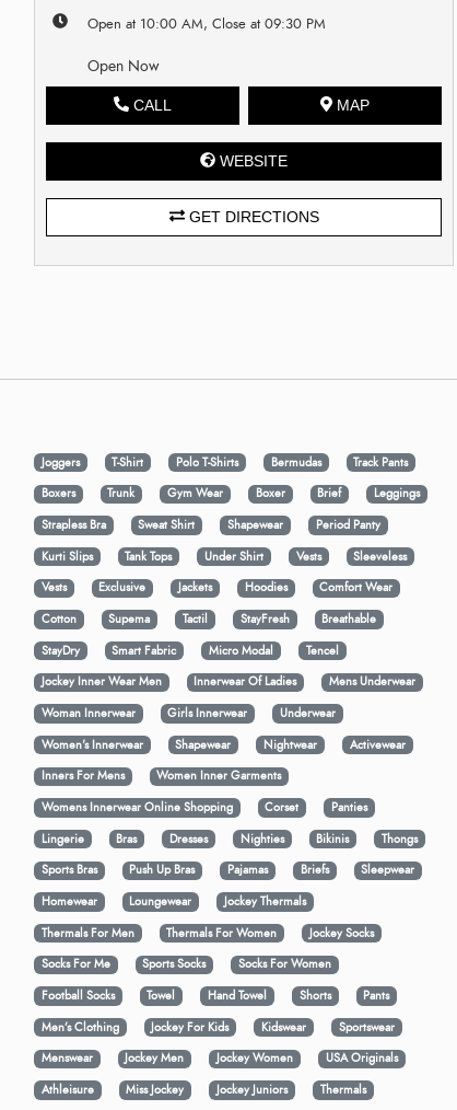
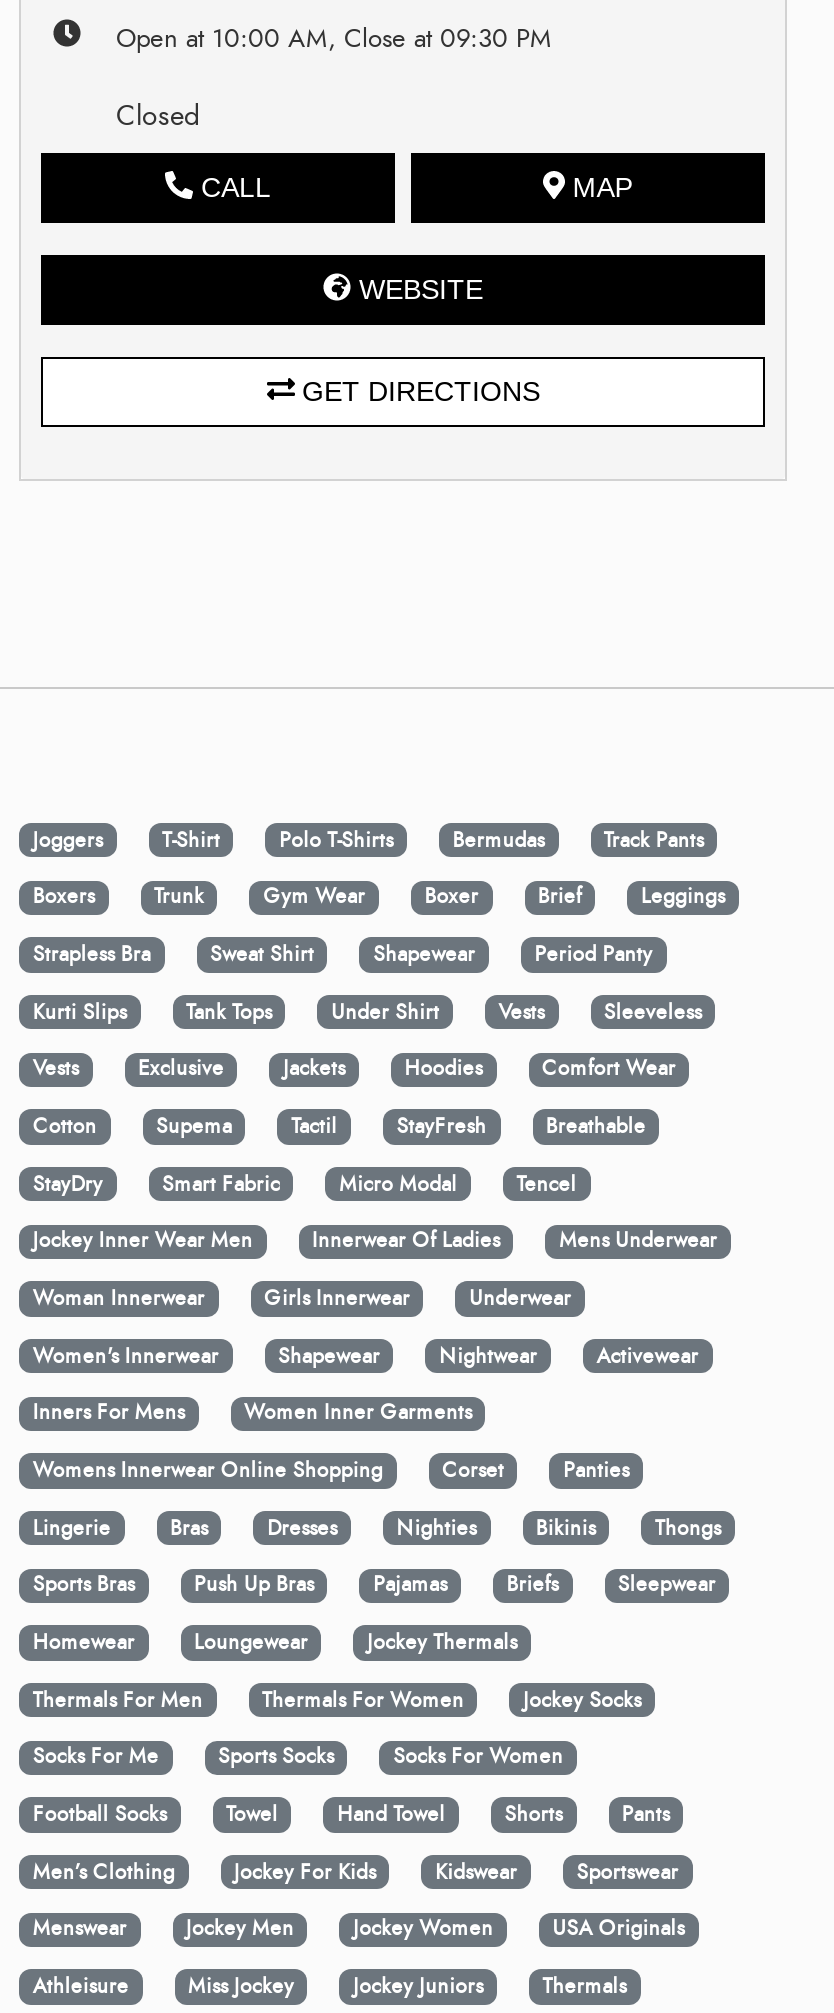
[87,56,159,76] Open Now -> [116,96,200,134] Closed

